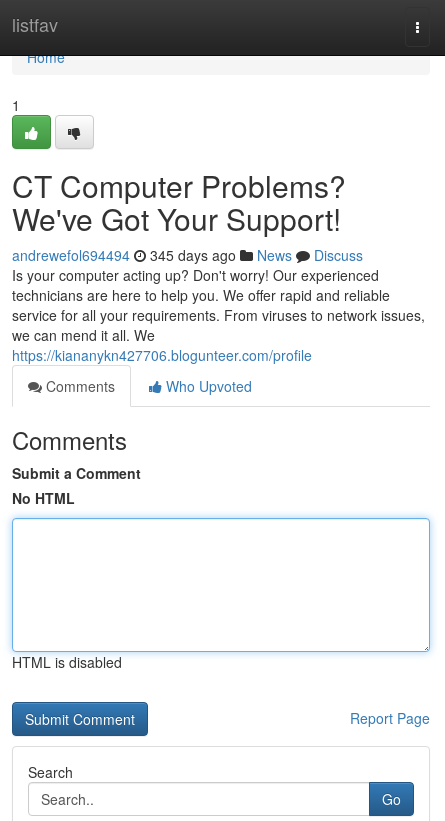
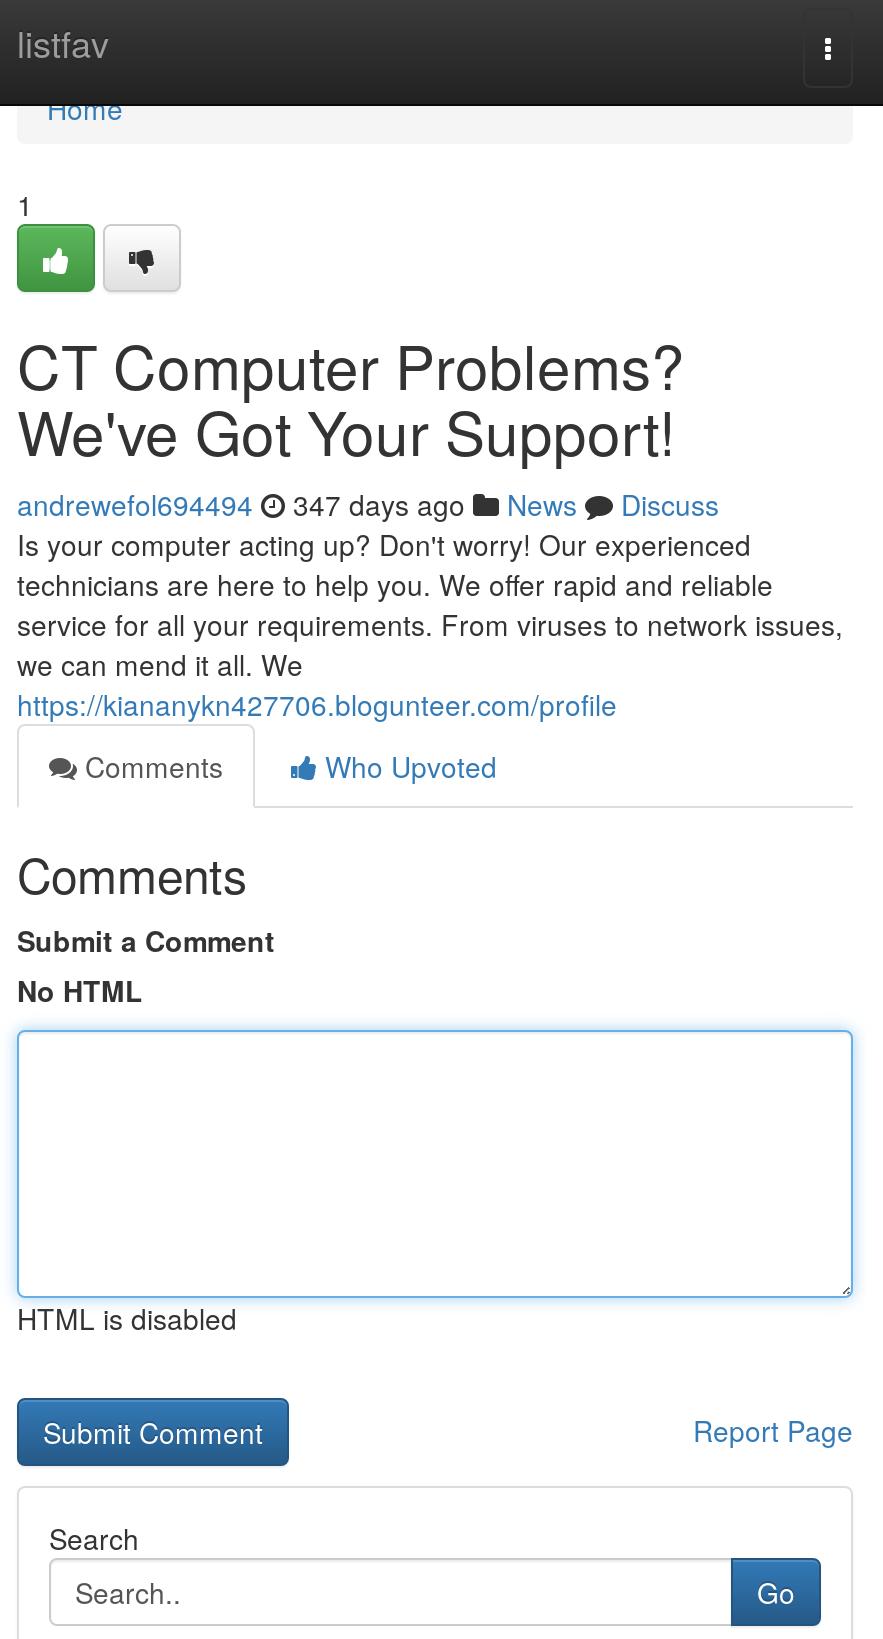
[12,245,363,265] andrewefol694494 345 days ago News Discuss -> [17,484,719,524] andrewefol694494 347 days ago News Discuss

